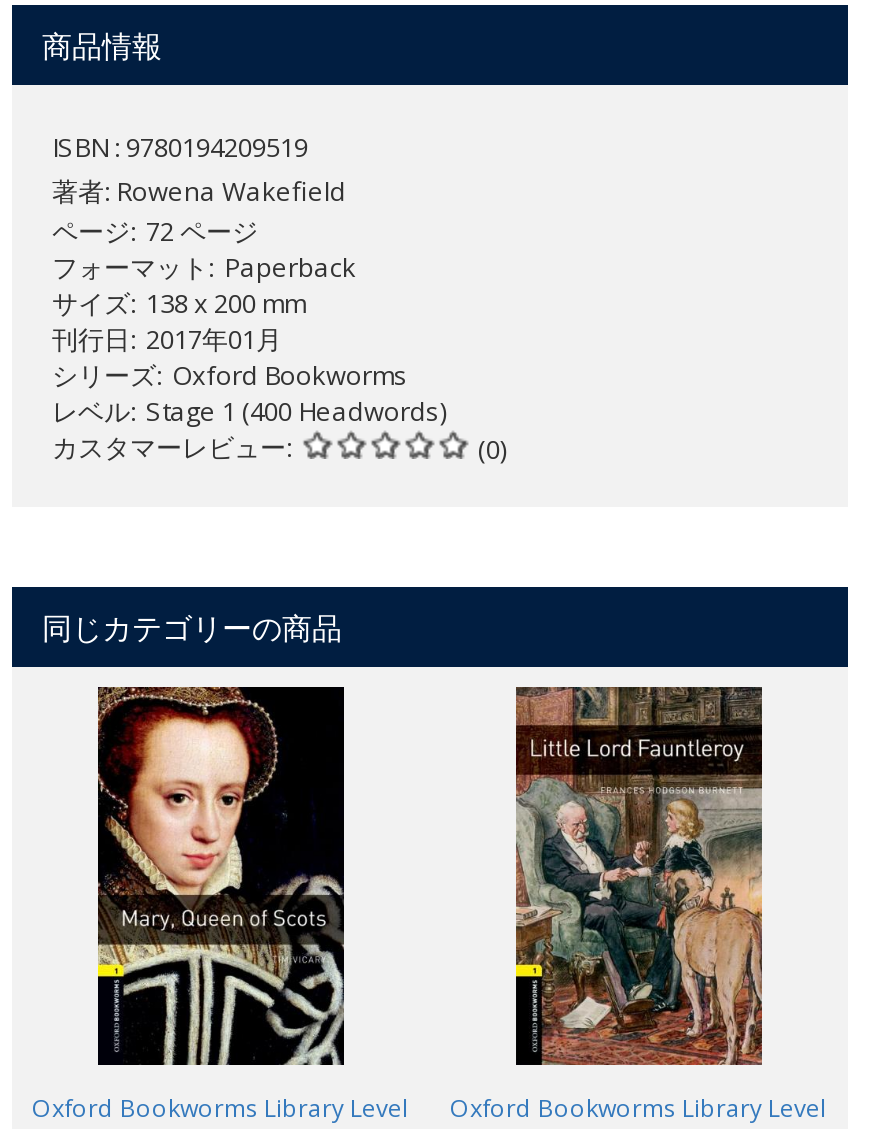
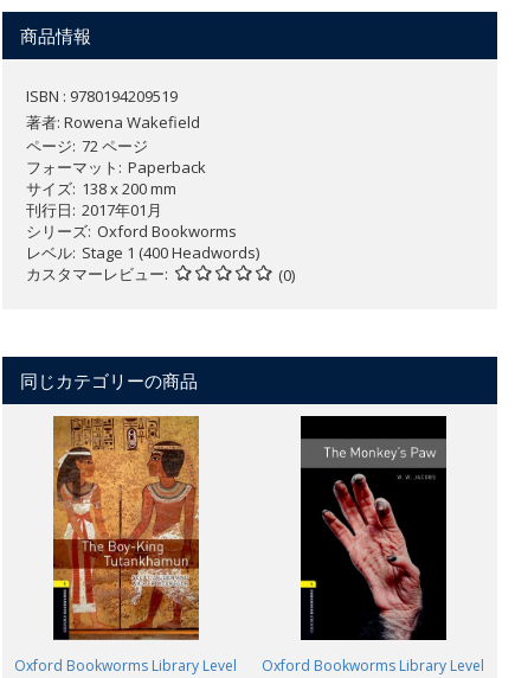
[96,685,346,1067] [image] -> [52,415,200,641] [image]
[514,685,764,1067] [image] -> [300,415,448,641] [image]

